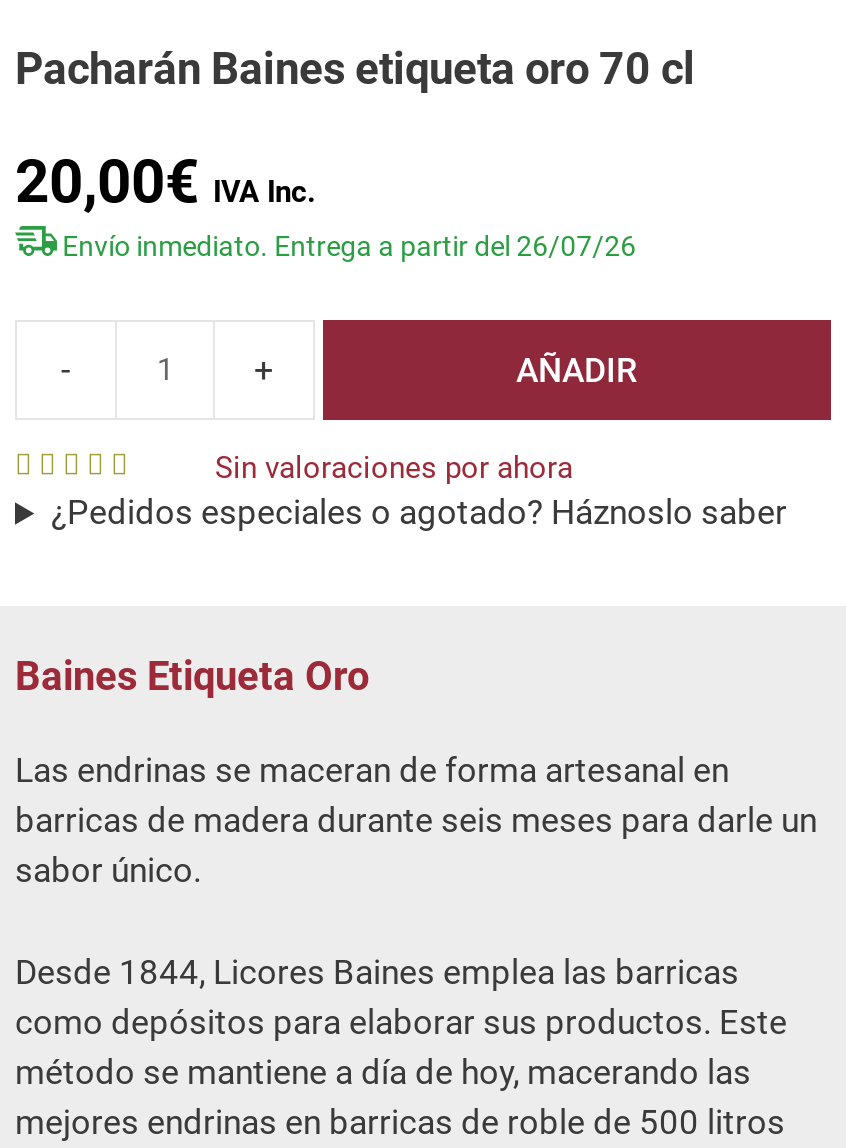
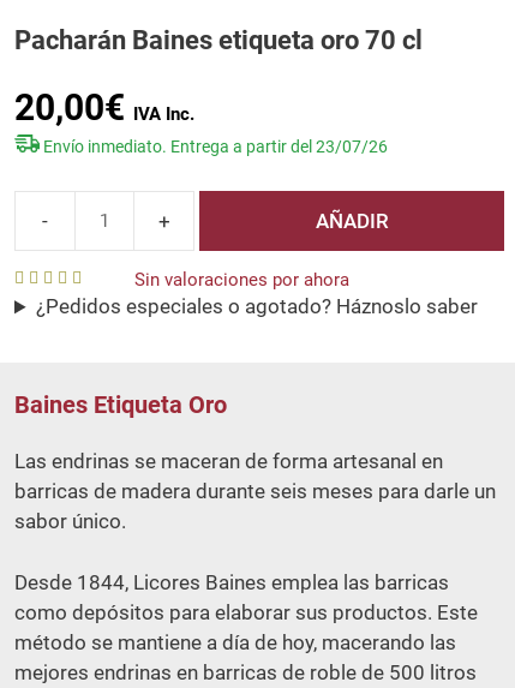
[62,230,636,262] Envío inmediato. Entrega a partir del 26/07/26 -> [43,137,387,156] Envío inmediato. Entrega a partir del 23/07/26

